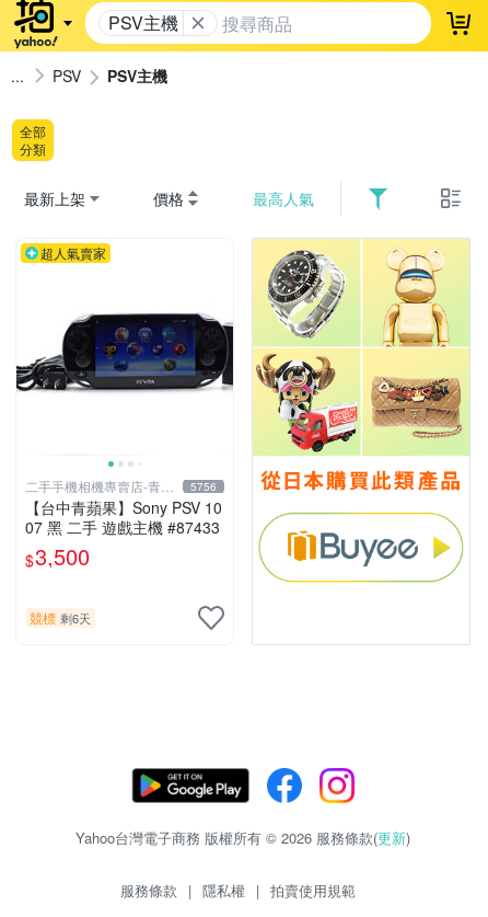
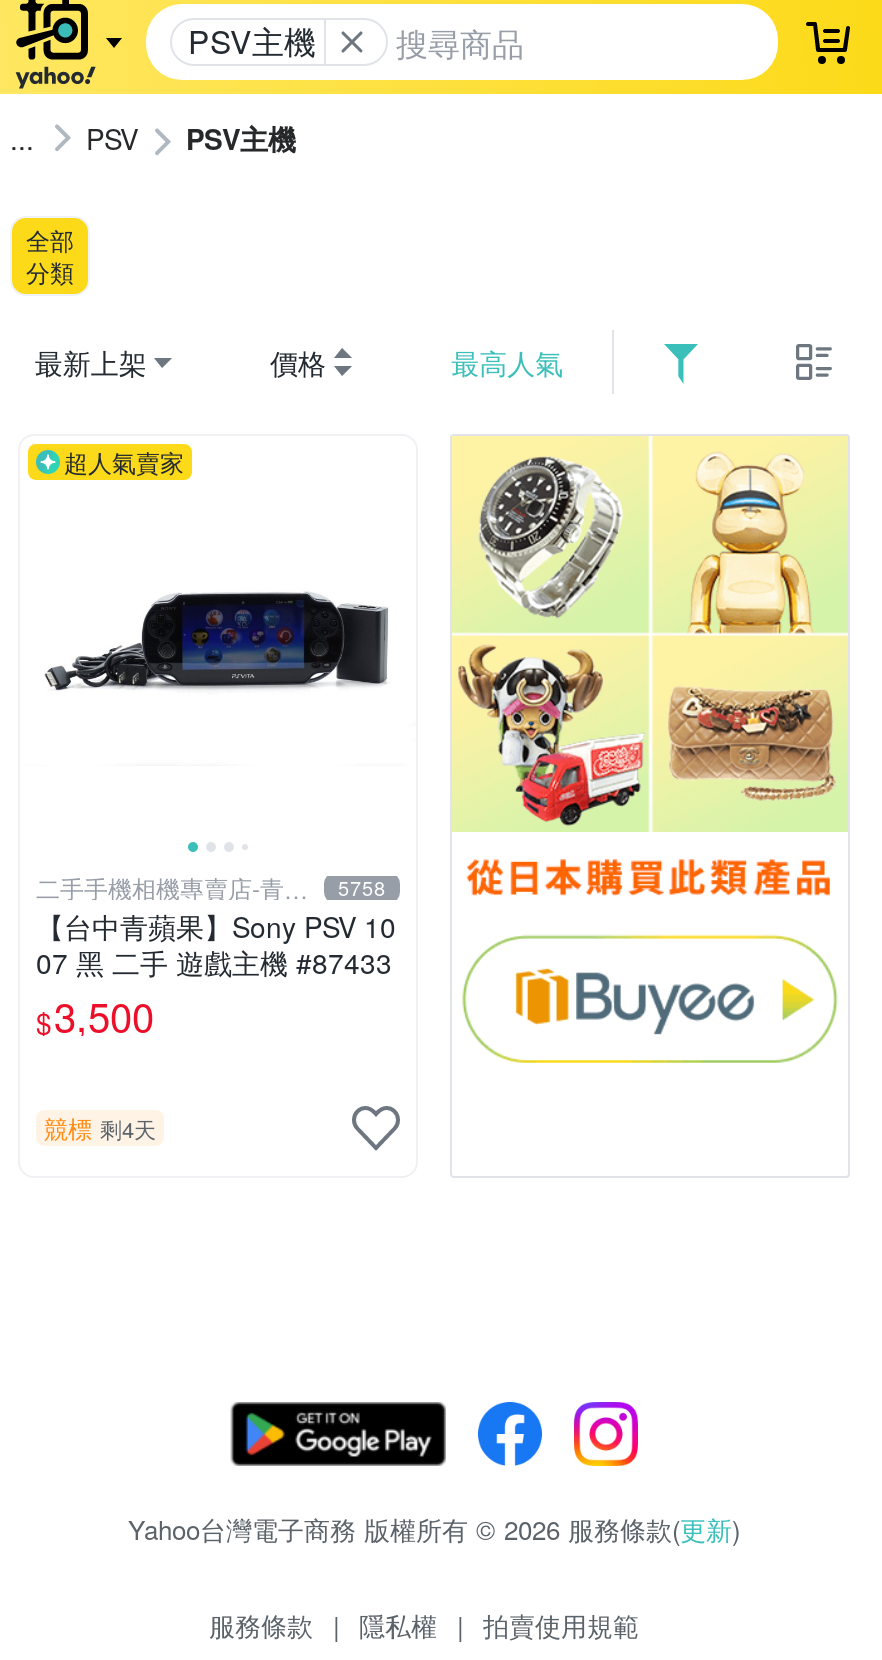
[15,312,234,393] [image] -> [20,572,416,716] [image]
[190,479,217,494] 5756 -> [338,875,386,903] 5758
[30,608,91,627] 競標 剩6天 -> [44,1111,156,1145] 競標 剩4天

